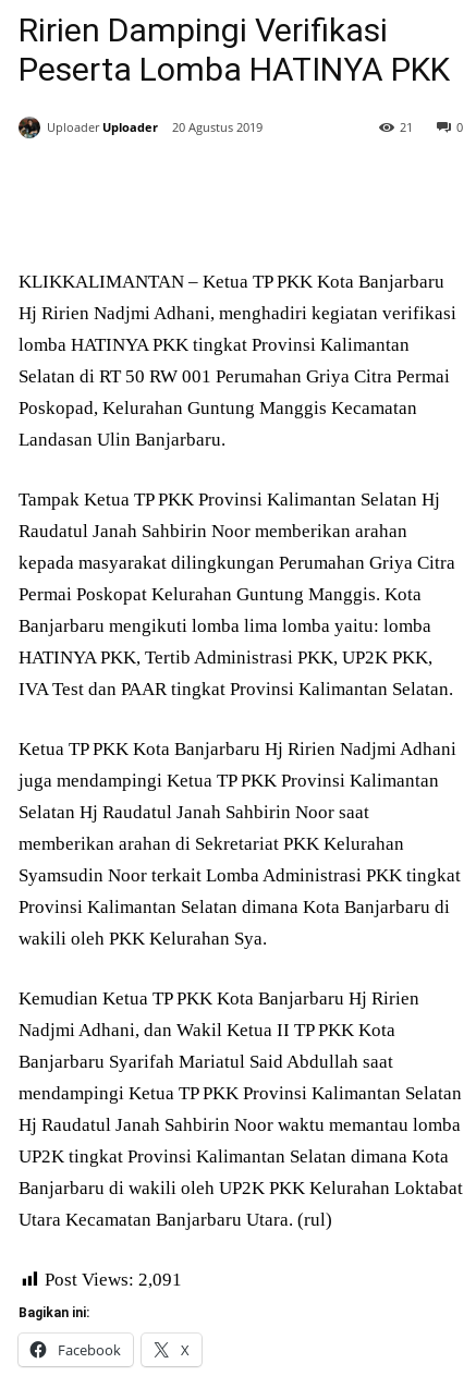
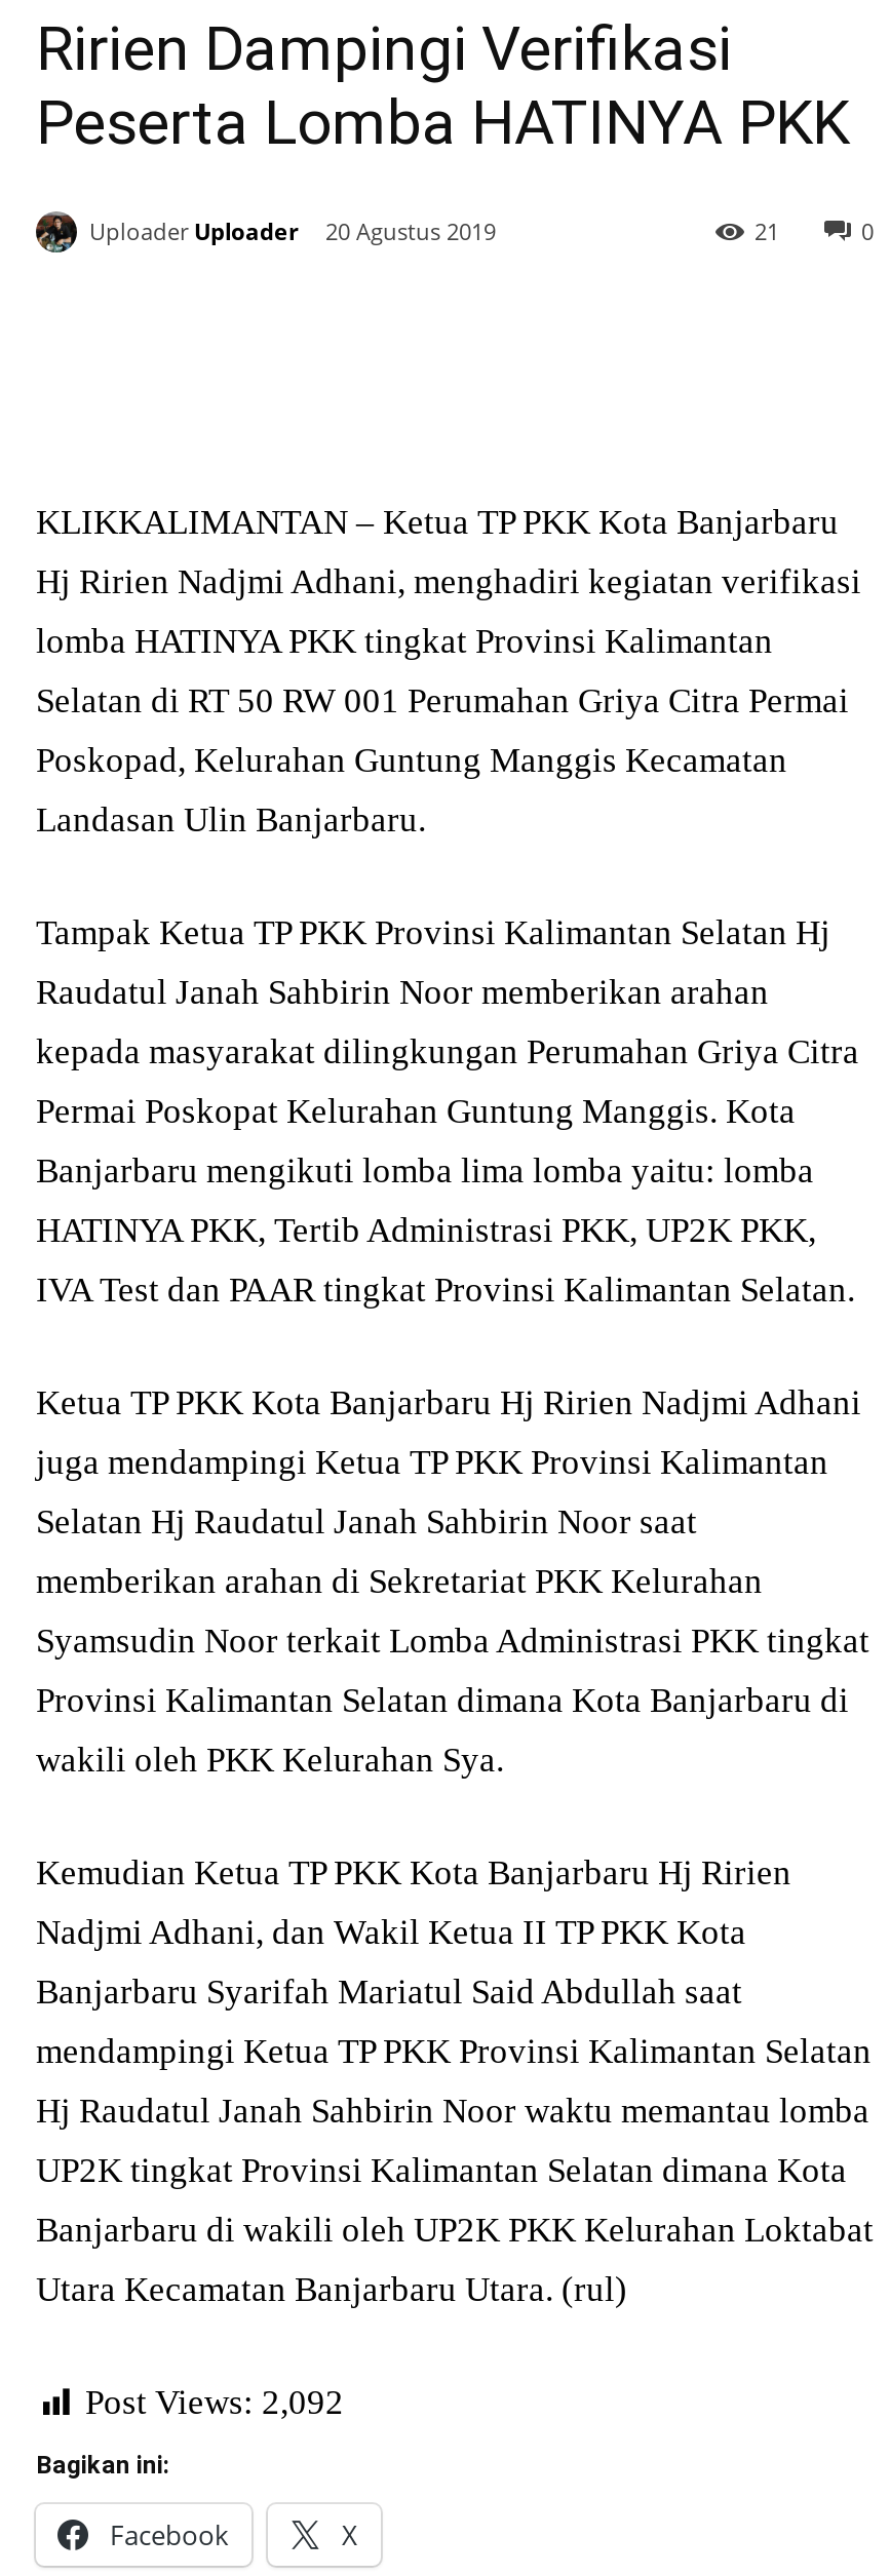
[45,1269,182,1290] Post Views: 2,091 -> [85,2383,344,2422] Post Views: 2,092

